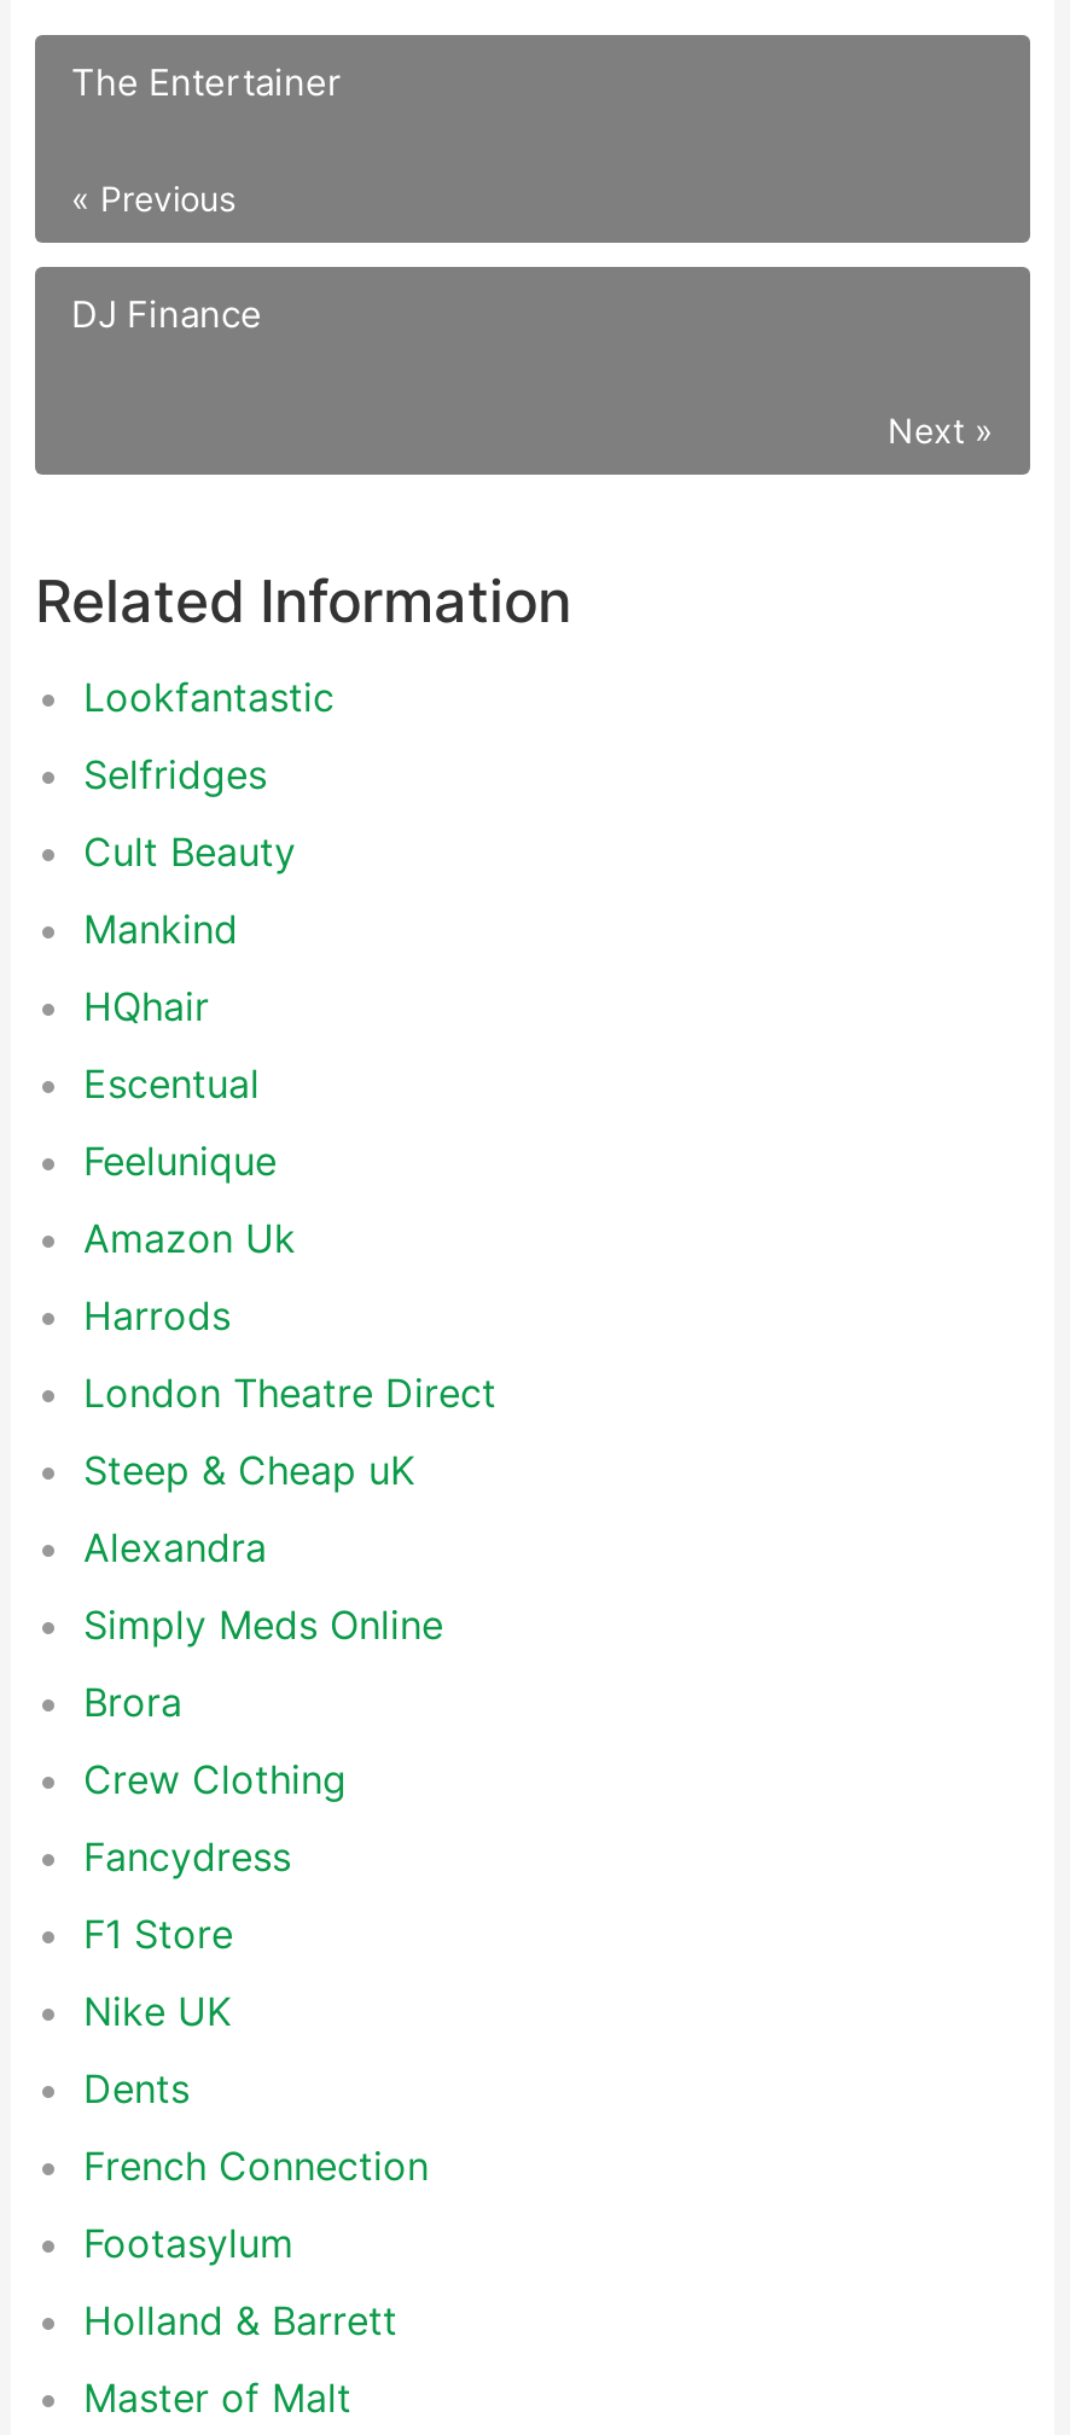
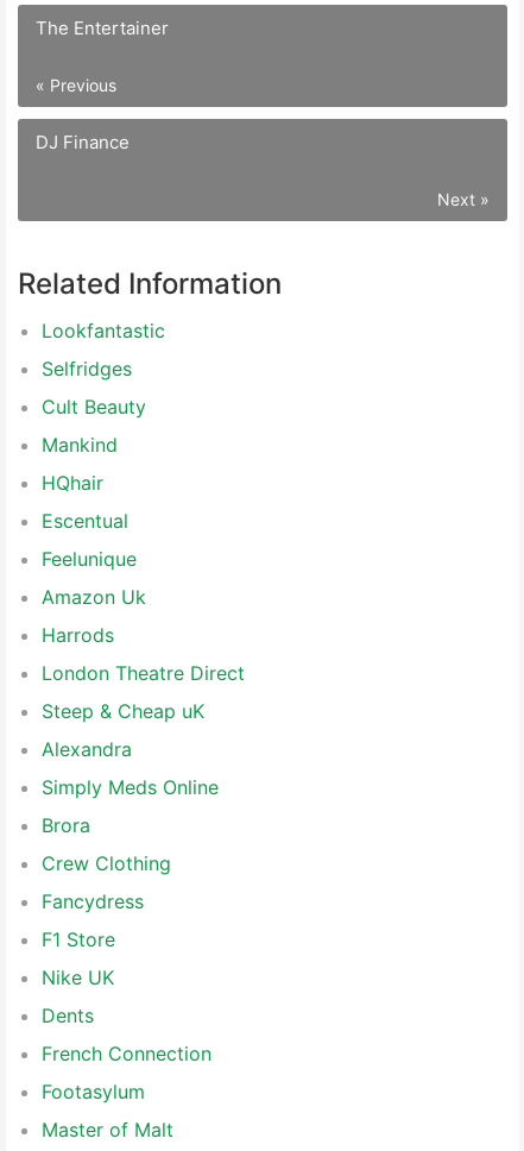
[83,2296,397,2344] Holland & Barrett -> none

